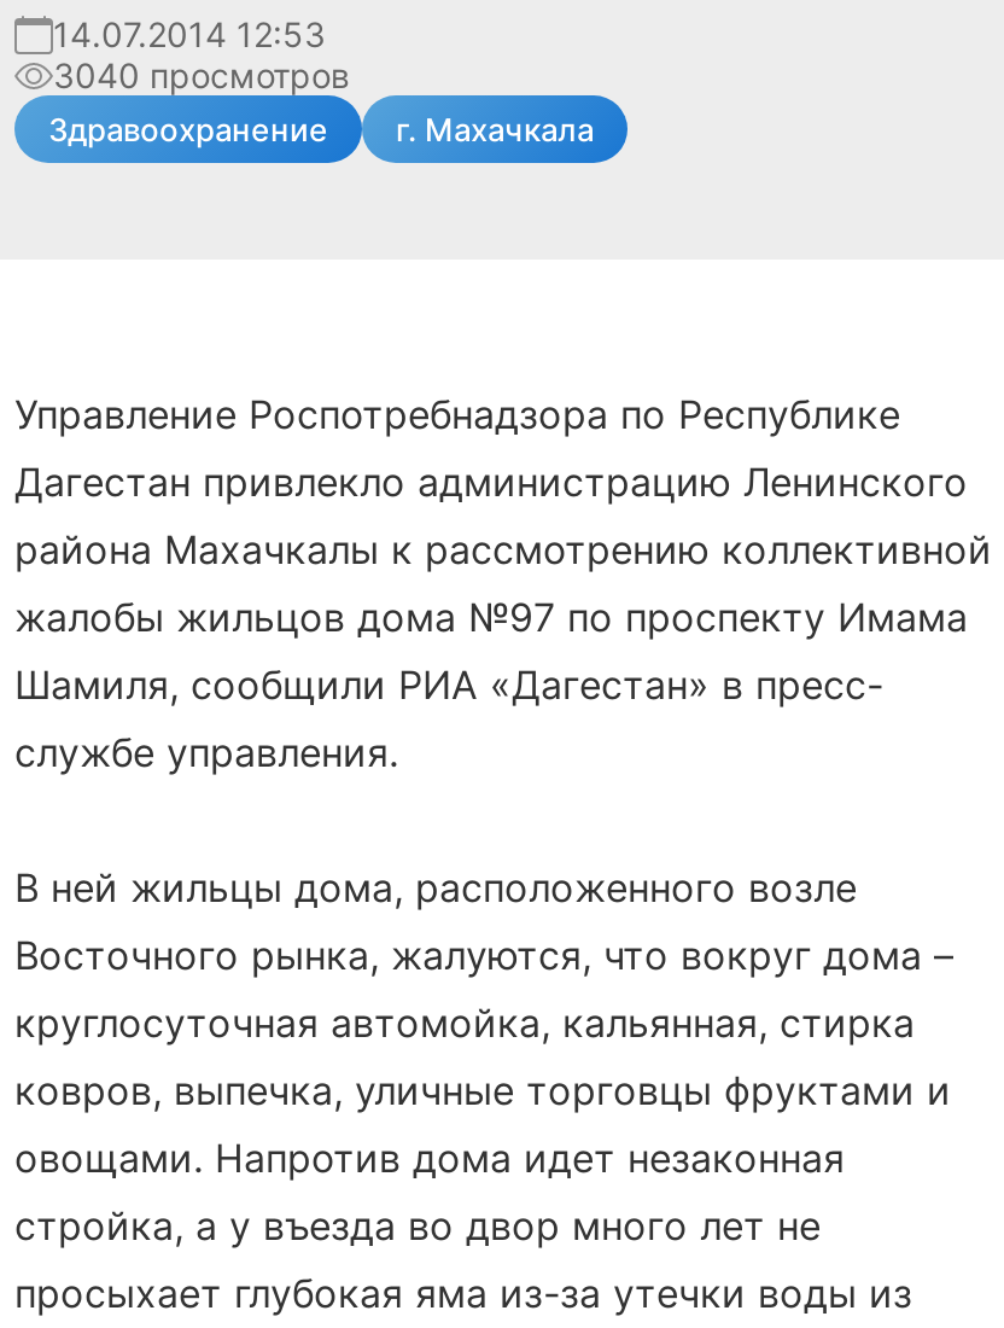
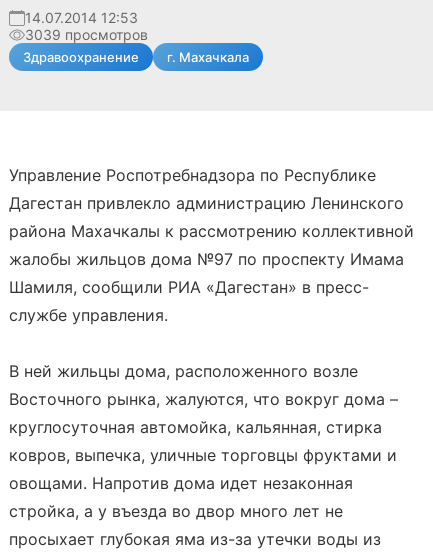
[53,54,350,95] 3040 просмотров -> [25,26,148,43] 3039 просмотров

